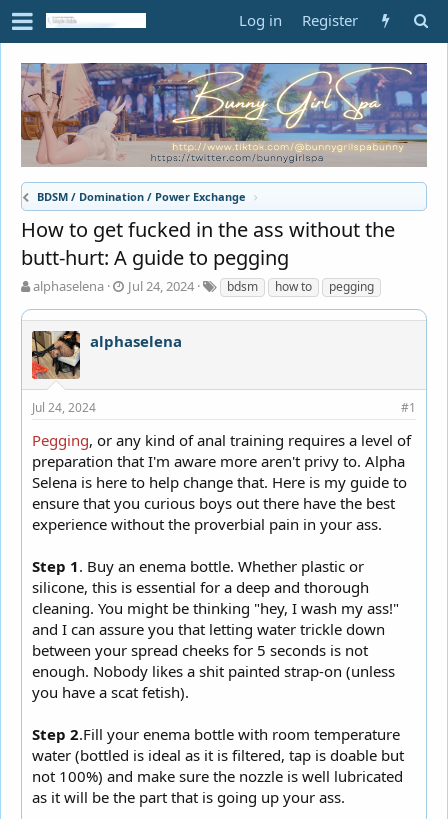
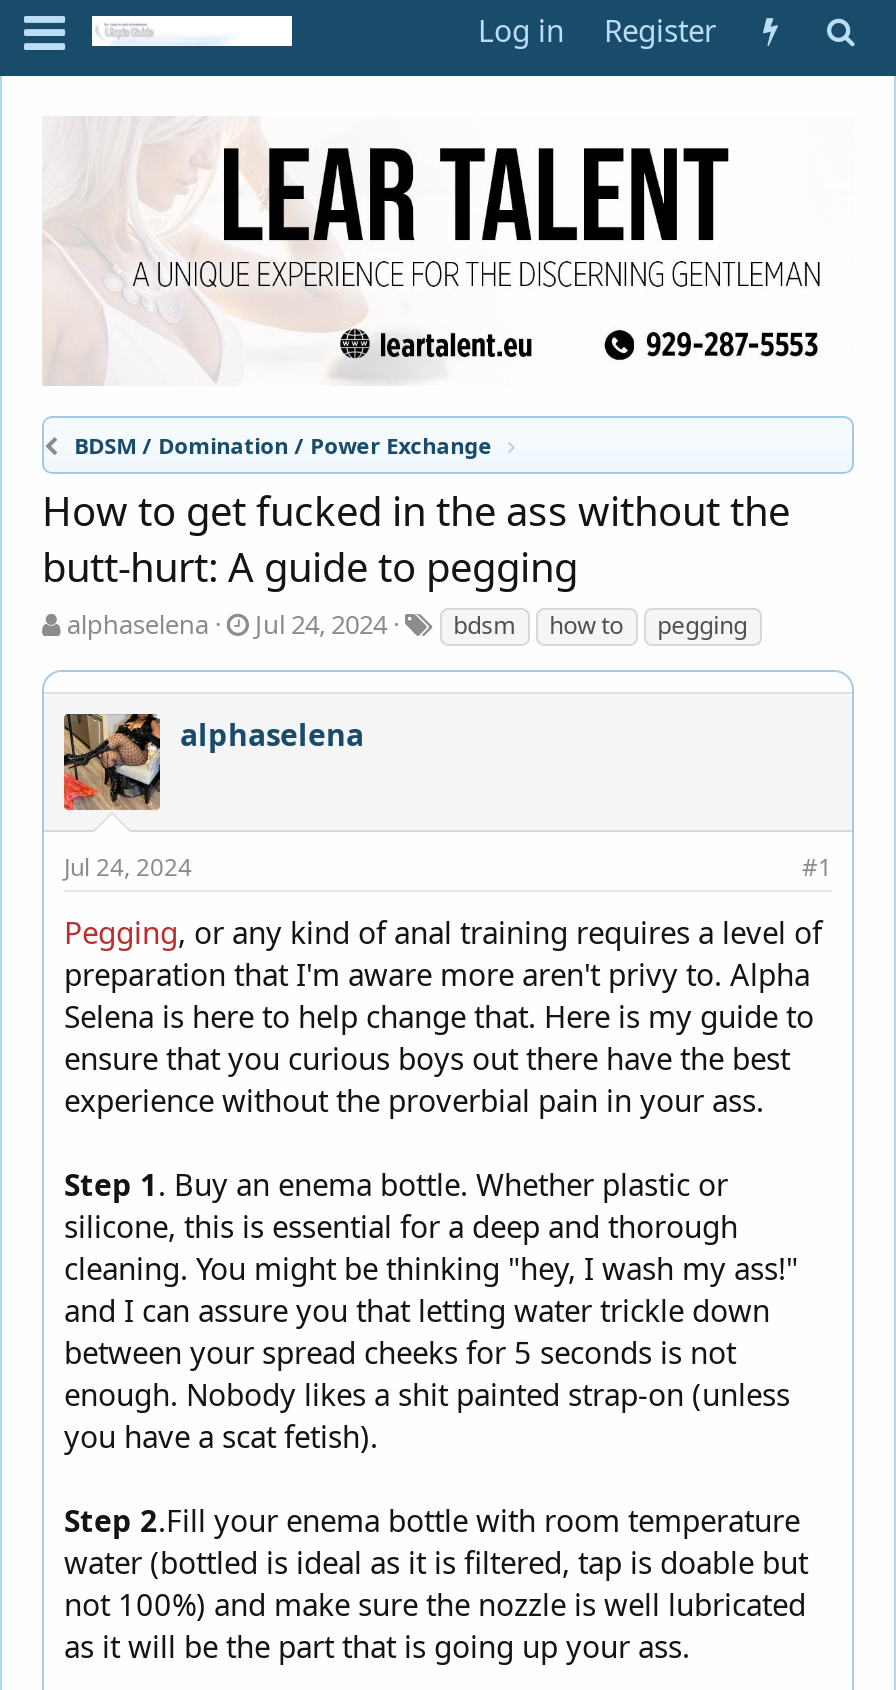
[20,62,428,167] [image] -> [44,116,854,382] [image]

